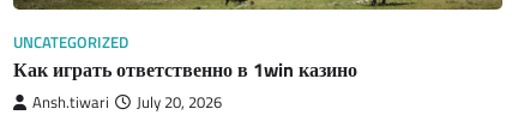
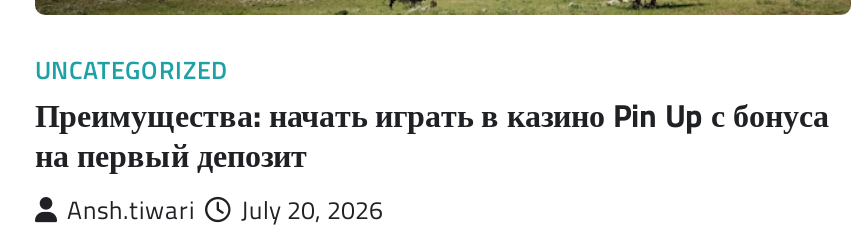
[13,55,357,84] Как играть ответственно в 1win казино -> [35,92,829,180] Преимущества: начать играть в казино Pin Up с бонуса | на первый депозит

